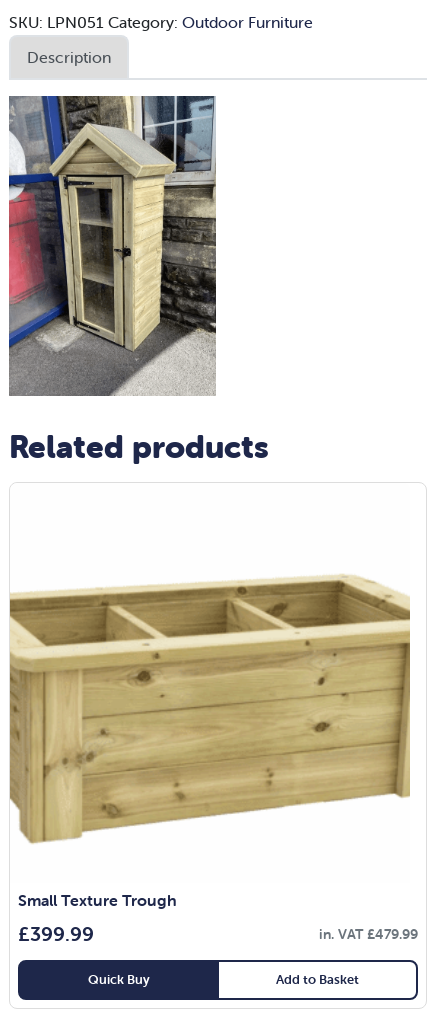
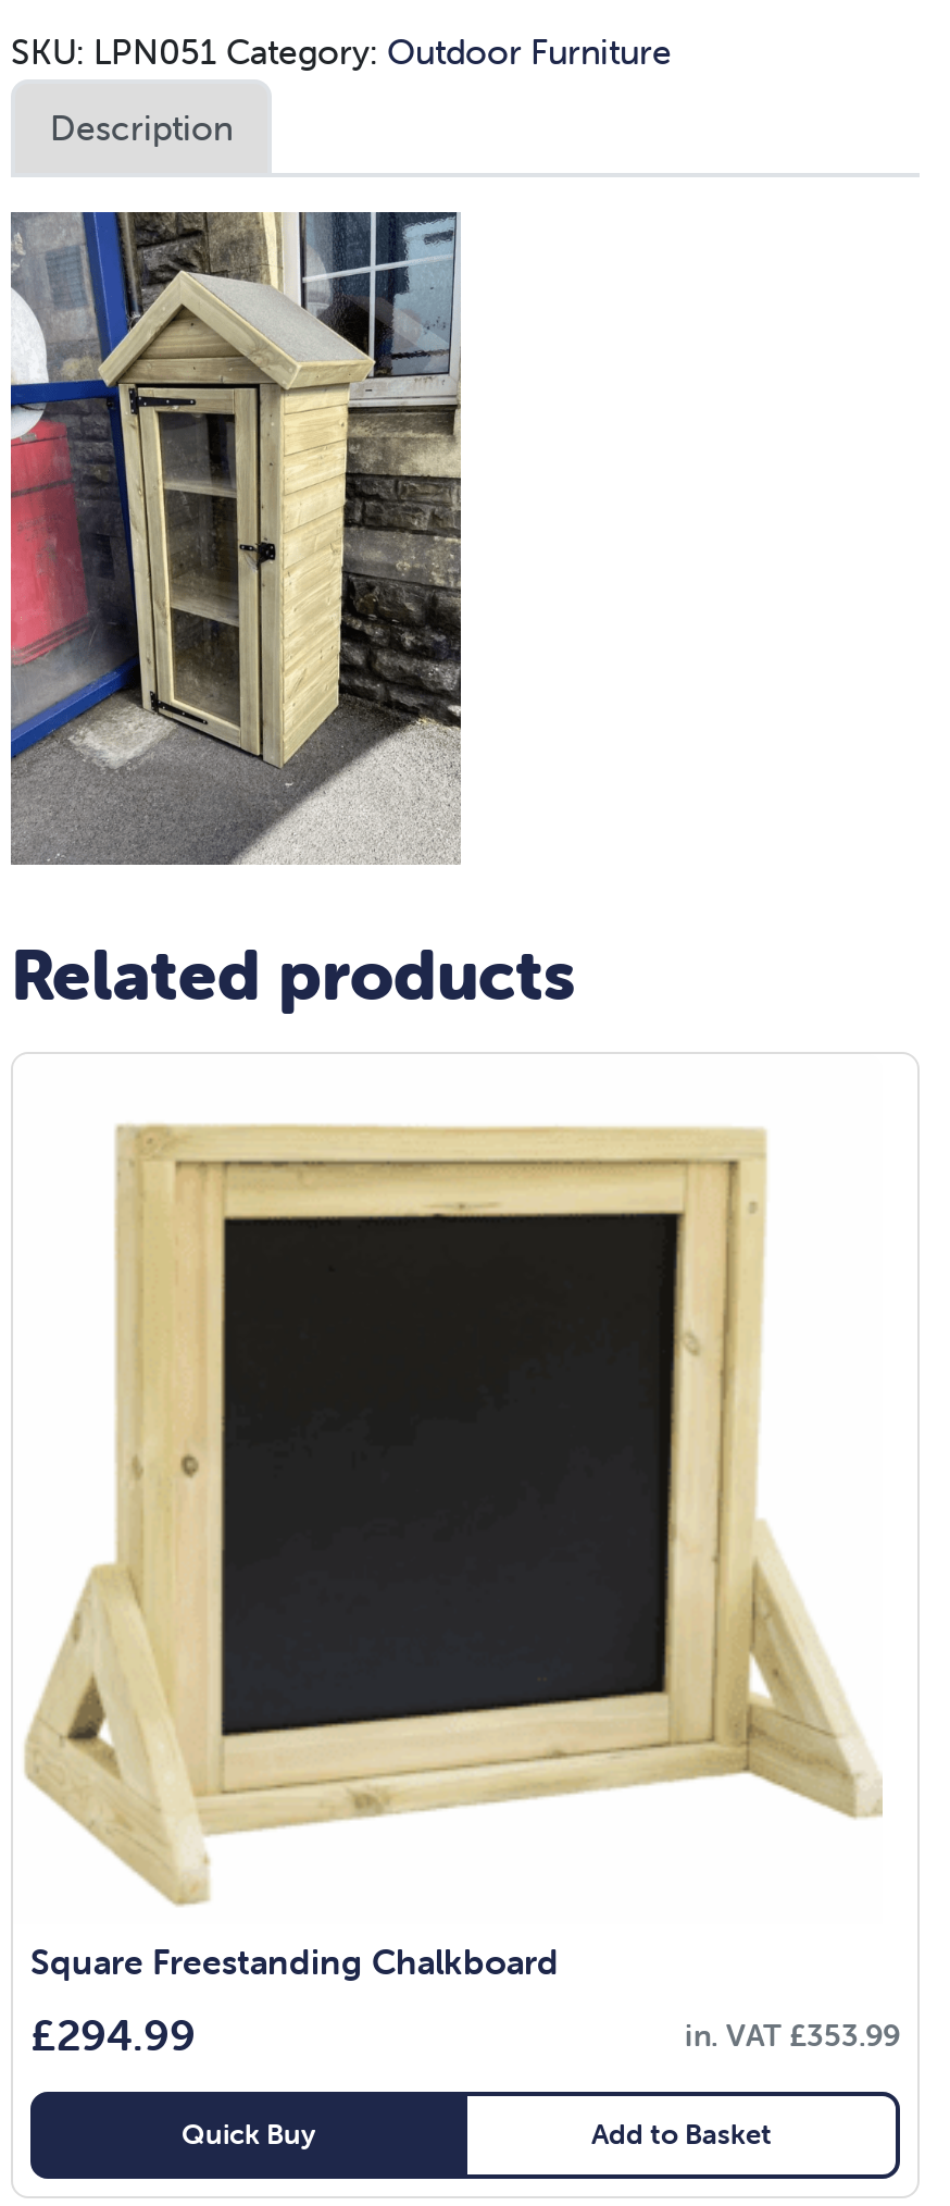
[9,515,418,946] [image] | Small Texture Trough | £399.99 | in. VAT £479.99 -> [13,1121,900,2061] [image] | Square Freestanding Chalkboard | £294.99 | in. VAT £353.99

